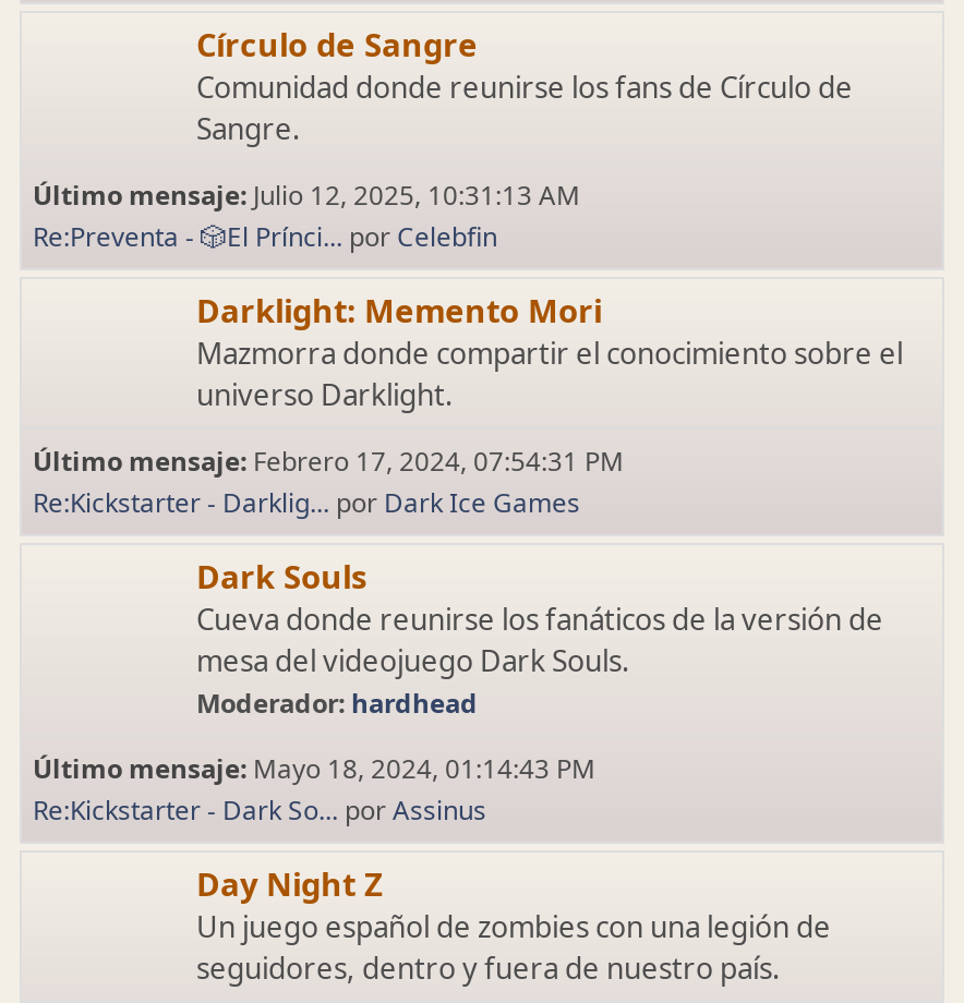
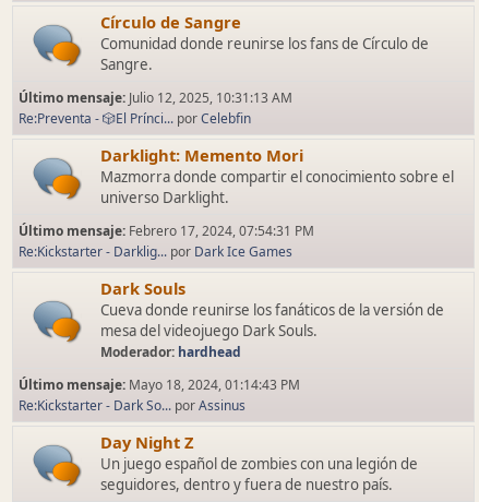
none -> [33,24,82,68] [image]
none -> [33,157,82,201] [image]
none -> [33,300,82,344] [image]
none -> [33,444,82,488] [image]

